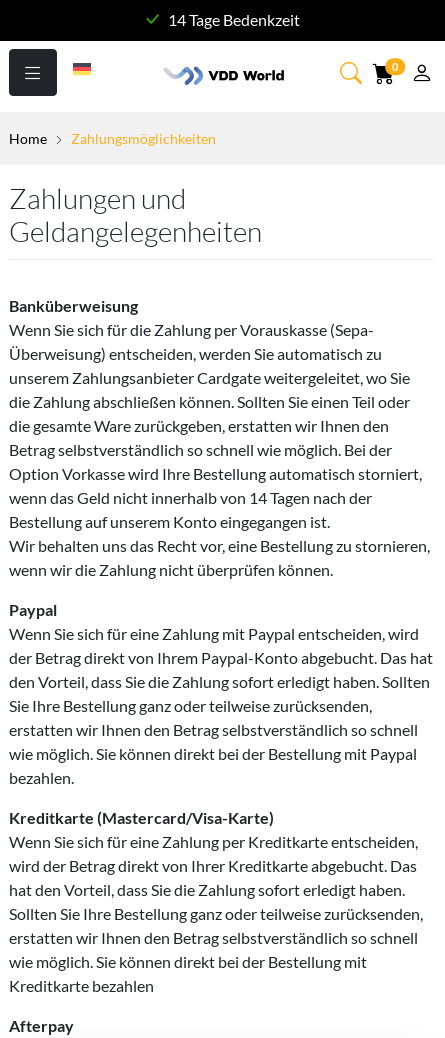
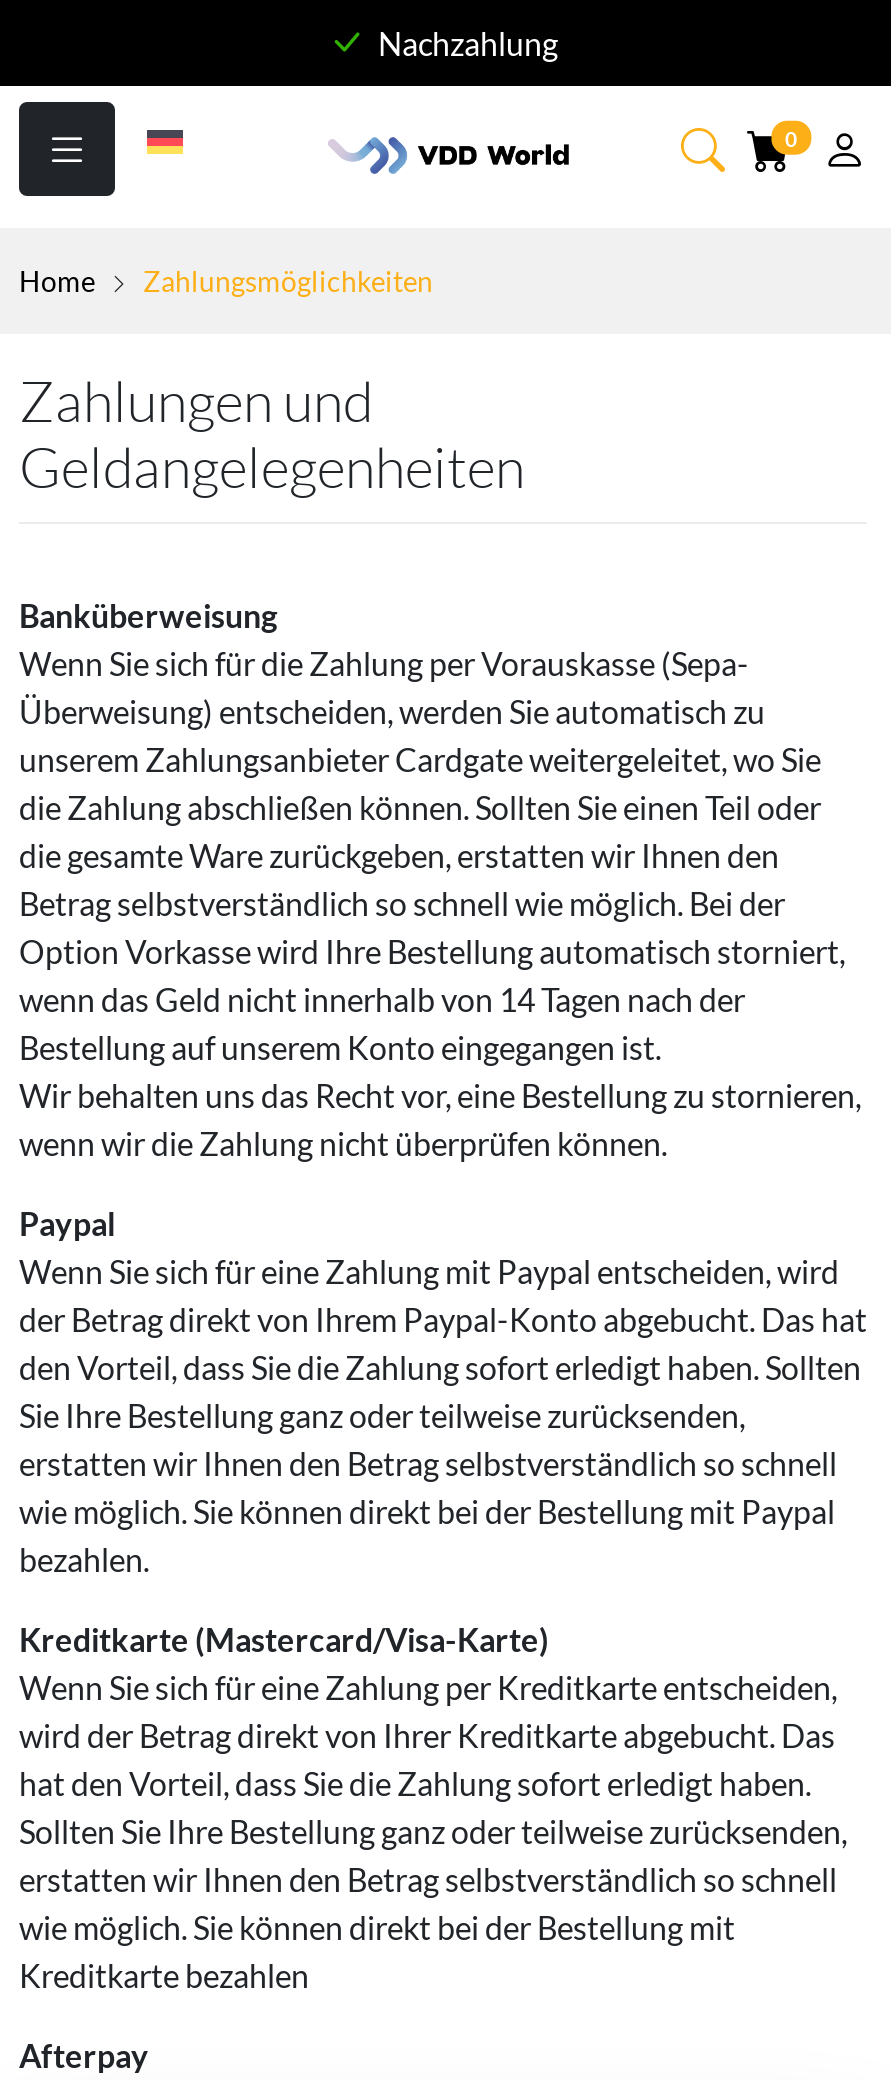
[164,10,299,29] 14 Tage Bedenkzeit -> [372,24,558,62] Nachzahlung

